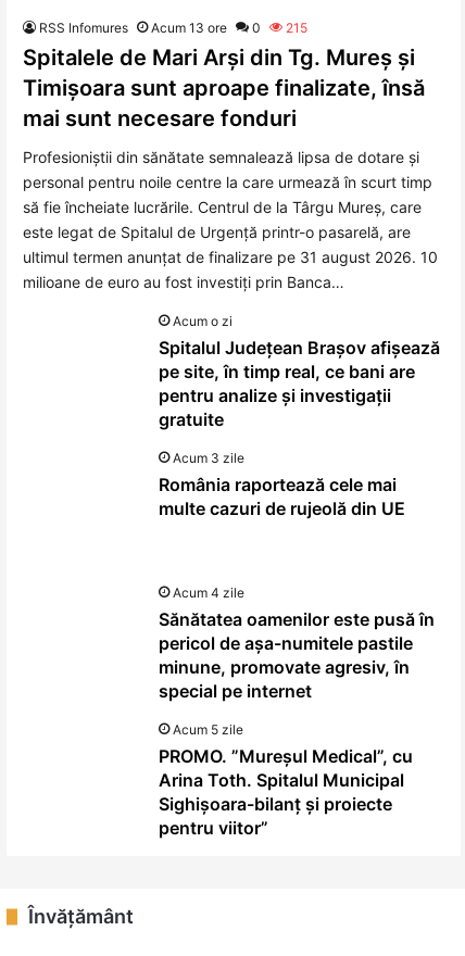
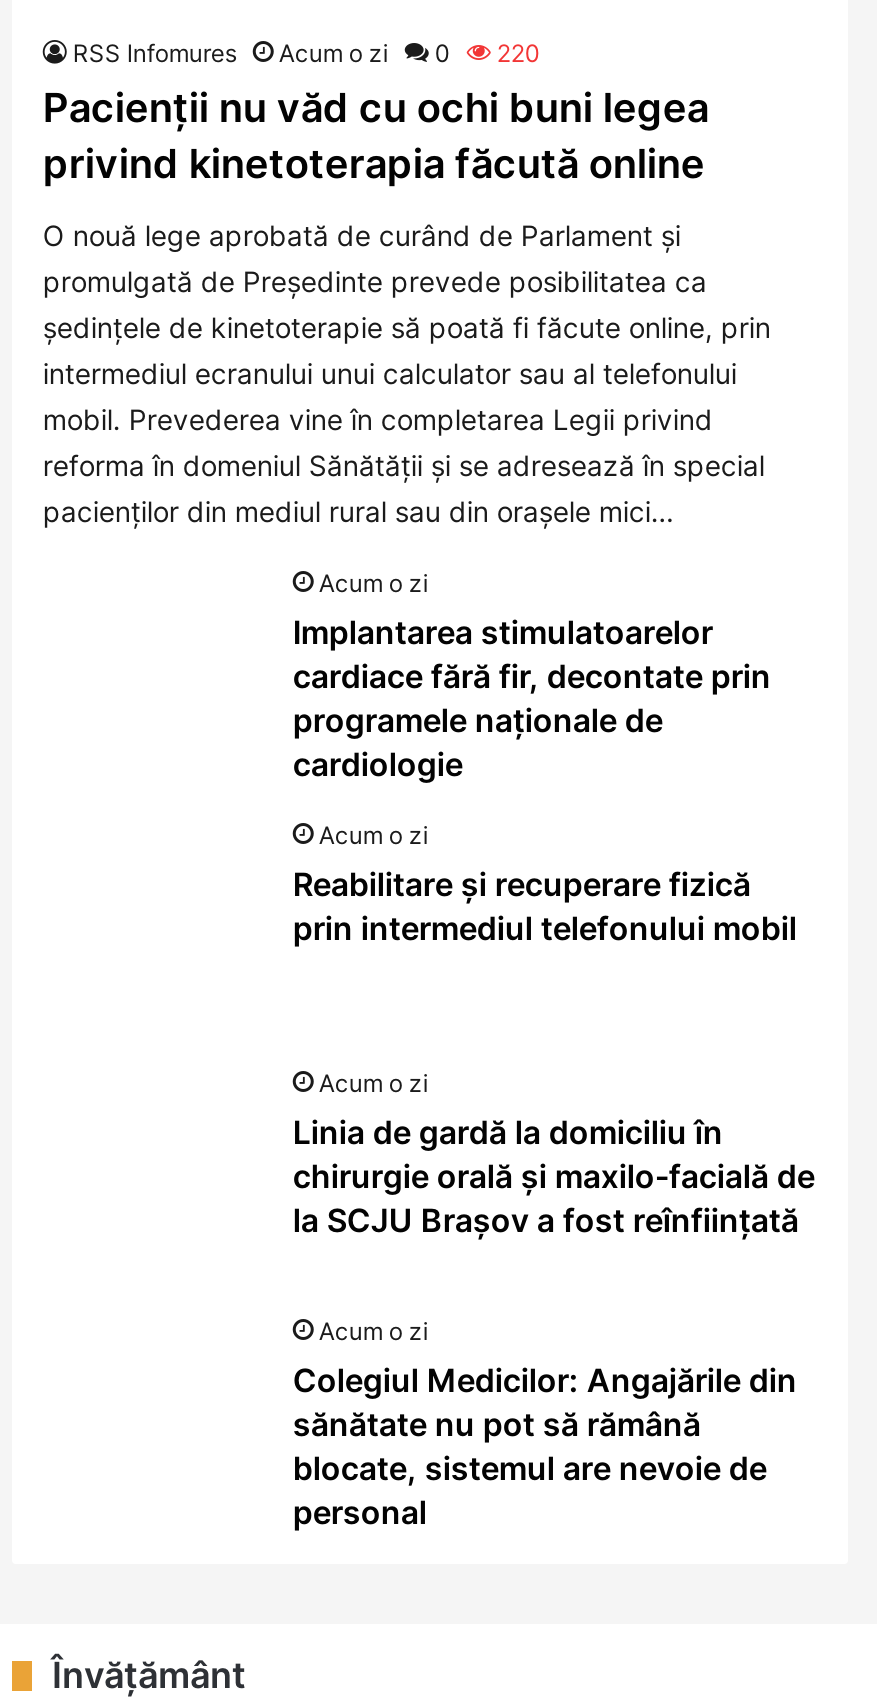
[23,19,425,131] 215 | Spitalele de Mari Arși din Tg. Mureș și | Timișoara sunt aproape finalizate, însă | mai sunt necesare fonduri -> [43,38,709,188] 220 | Pacienții nu văd cu ochi buni legea | privind kinetoterapia făcută online
[151,19,227,36] Acum 13 ore -> [279,38,389,68] Acum o zi
[23,148,438,291] Profesioniștii din sănătate semnalează lipsa de dotare și | personal pentru noile centre la care urmează în scurt timp | să fie încheiate lucrările. Centrul de la Târgu Mureș, care | este legat de Spitalul de Urgență printr-o pasarelă, are | ultimul termen anunțat de finalizare pe 31 august 2026. 10 | milioane de euro au fost investiți prin Banca… -> [43,218,771,528] O nouă lege aprobată de curând de Parlament și | promulgată de Președinte prevede posibilitatea ca | ședințele de kinetoterapie să poată fi făcute online, prin | intermediul ecranului unui calculator sau al telefonului | mobil. Prevederea vine în completarea Legii privind | reforma în domeniul Sănătății și se adresează în special | pacienților din mediul rural sau din orașele mici…
[159,337,440,430] Spitalul Judeţean Braşov afişează | pe site, în timp real, ce bani are | pentru analize şi investigaţii | gratuite -> [293,612,771,784] Implantarea stimulatoarelor | cardiace fără fir, decontate prin | programele naționale de | cardiologie
[159,450,406,519] Acum 3 zile | România raportează cele mai | multe cazuri de rujeolă din UE -> [293,820,797,948] Acum o zi | Reabilitare și recuperare fizică | prin intermediul telefonului mobil
[159,584,435,702] Acum 4 zile | Sănătatea oamenilor este pusă în | pericol de așa-numitele pastile | minune, promovate agresiv, în | special pe internet -> [293,1068,815,1240] Acum o zi | Linia de gardă la domiciliu în | chirurgie orală şi maxilo-facială de | la SCJU Brașov a fost reînfiinţată
[159,721,413,839] Acum 5 zile | PROMO. ”Mureșul Medical”, cu | Arina Toth. Spitalul Municipal | Sighișoara-bilanț și proiecte | pentru viitor” -> [293,1316,797,1532] Acum o zi | Colegiul Medicilor: Angajările din | sănătate nu pot să rămână | blocate, sistemul are nevoie de | personal

